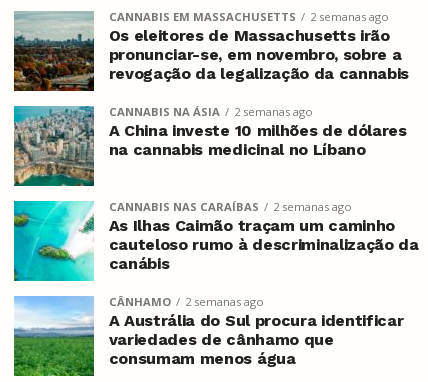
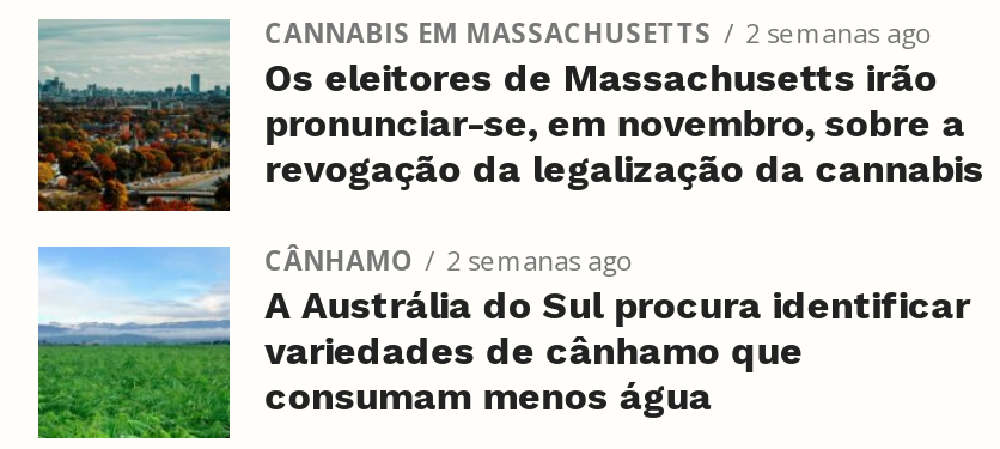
[13,104,419,273] [image] | CANNABIS NA ÁSIA | 2 semanas ago | A China investe 10 milhões de dólares | na cannabis medicinal no Líbano | CANNABIS NAS CARAÍBAS | 2 semanas ago | As Ilhas Caimão traçam um caminho | cauteloso rumo à descriminalização da | canábis -> none
[13,200,94,282] [image] -> none

